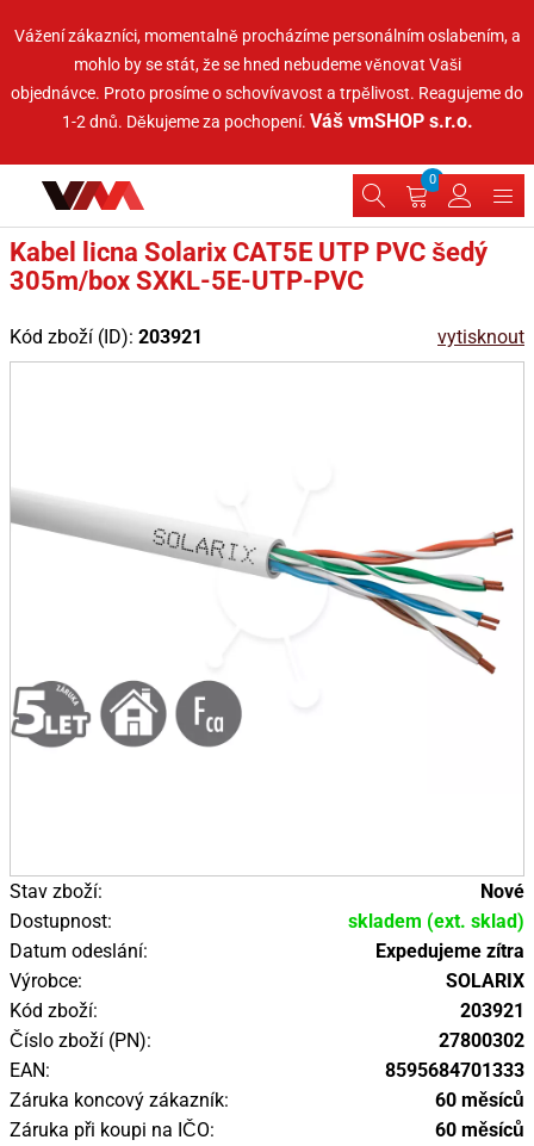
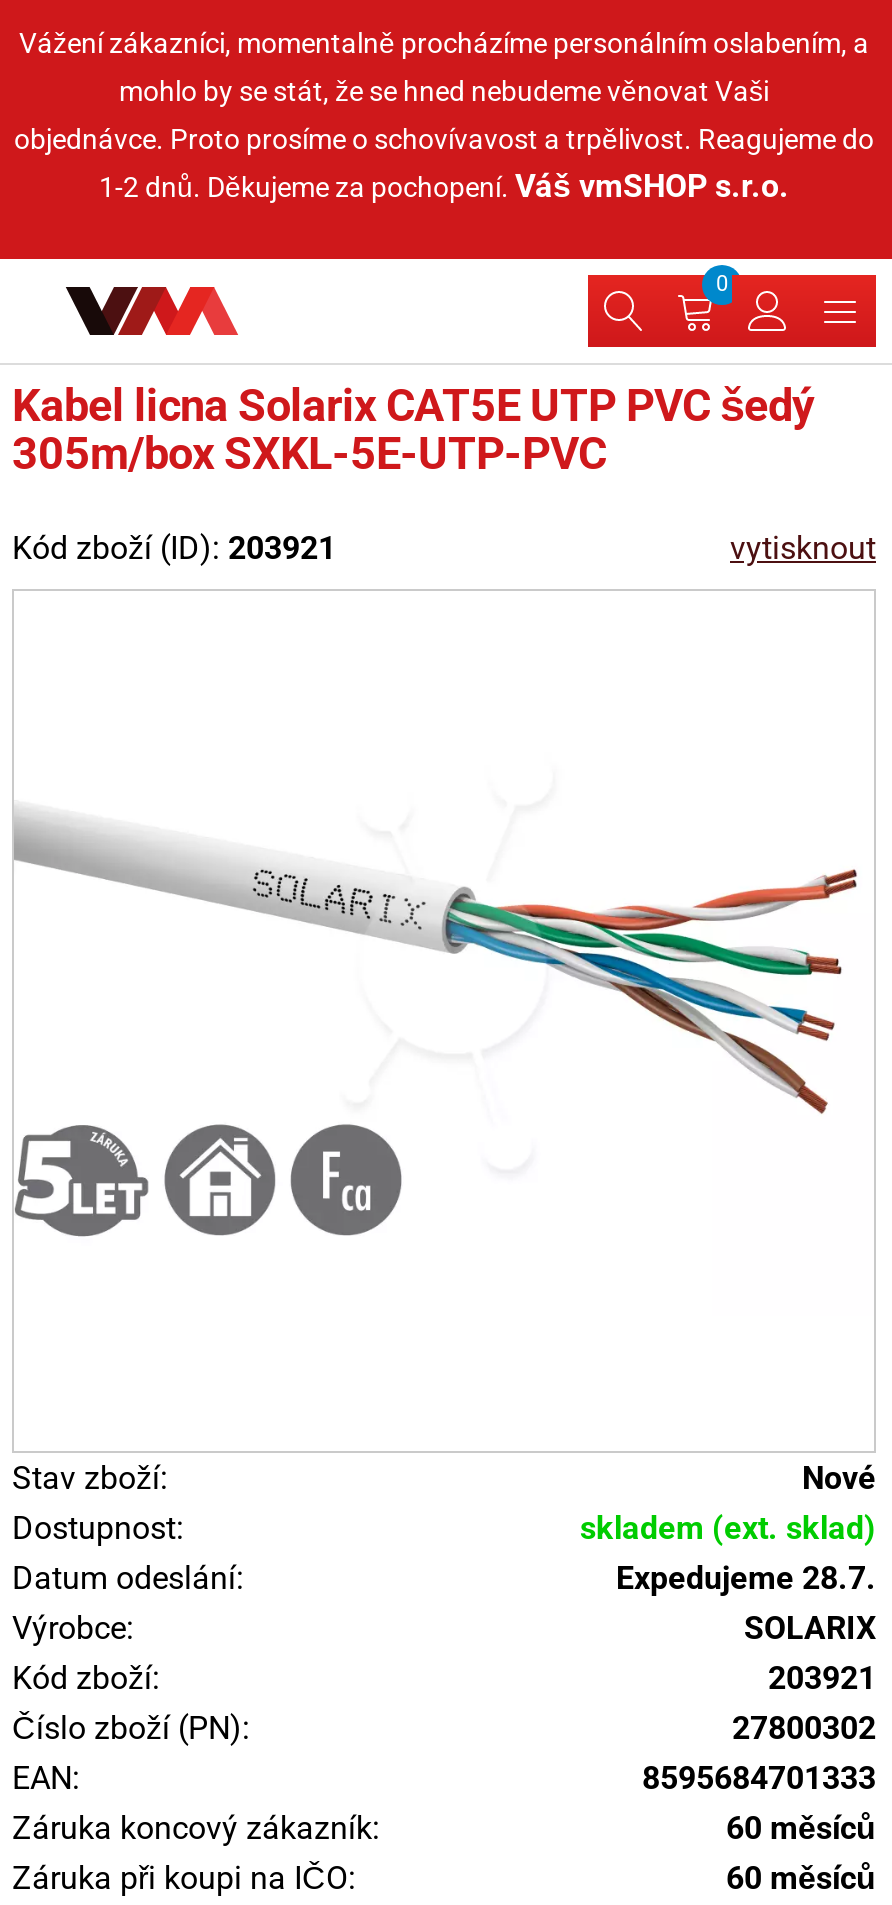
[375,940,524,962] Expedujeme zítra -> [616,1559,876,1597] Expedujeme 28.7.

